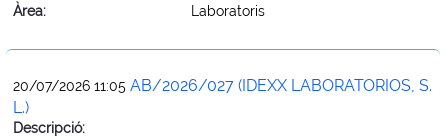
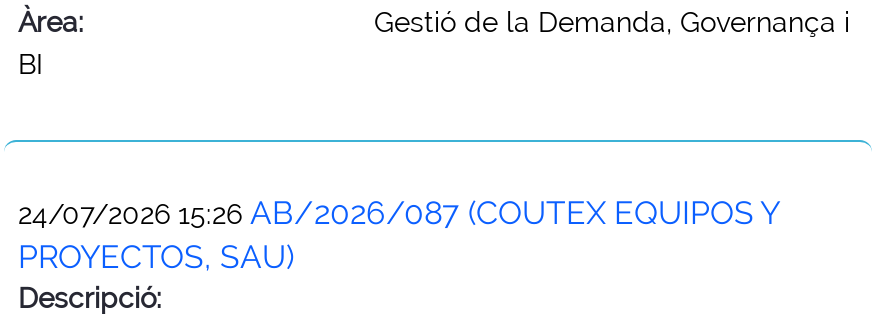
[191,3,265,19] Laboratoris -> [18,6,850,80] Gestió de la Demanda, Governança i | BI
[13,76,432,117] 20/07/2026 11:05 AB/2026/027 (IDEXX LABORATORIOS, S. | L.) -> [18,194,778,276] 24/07/2026 15:26 AB/2026/087 (COUTEX EQUIPOS Y | PROYECTOS, SAU)

